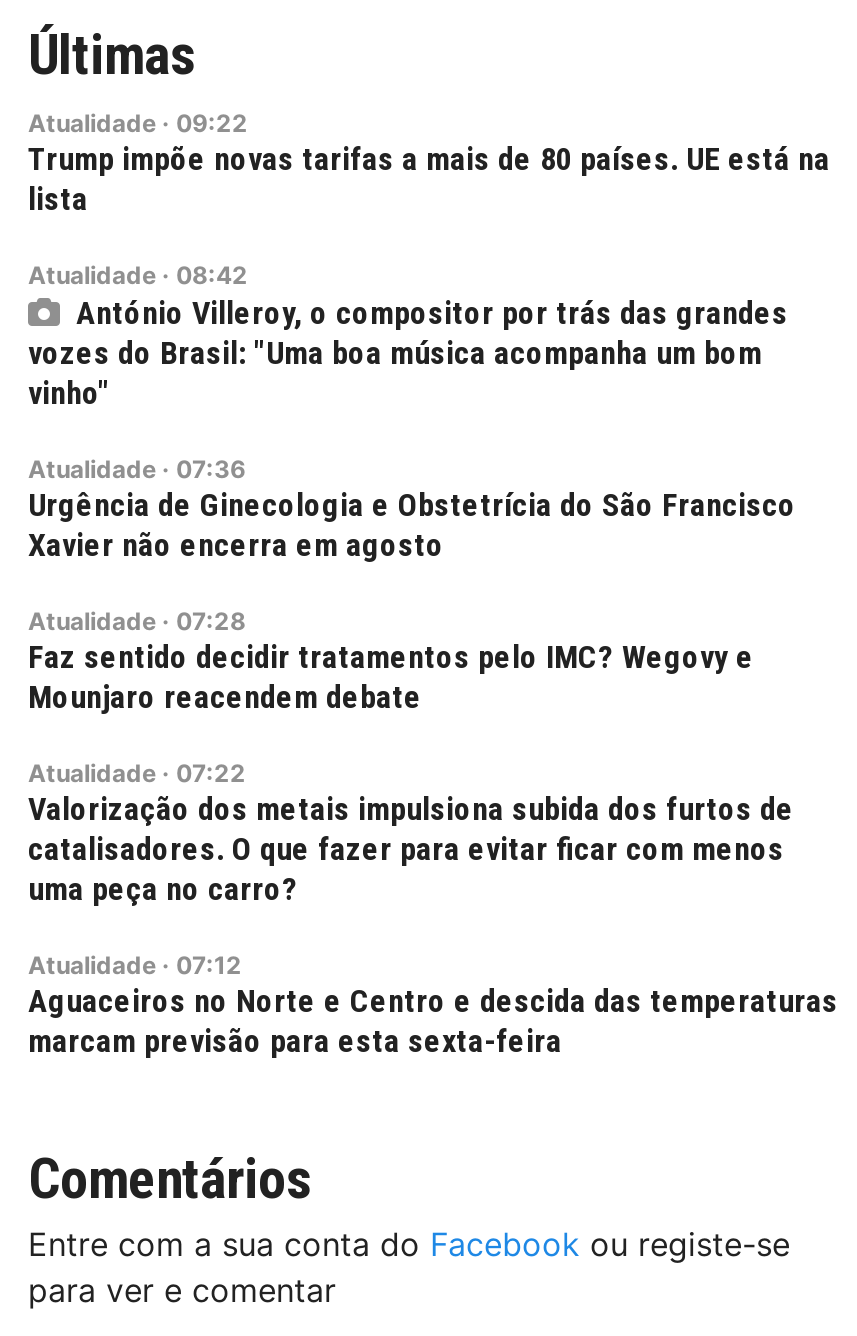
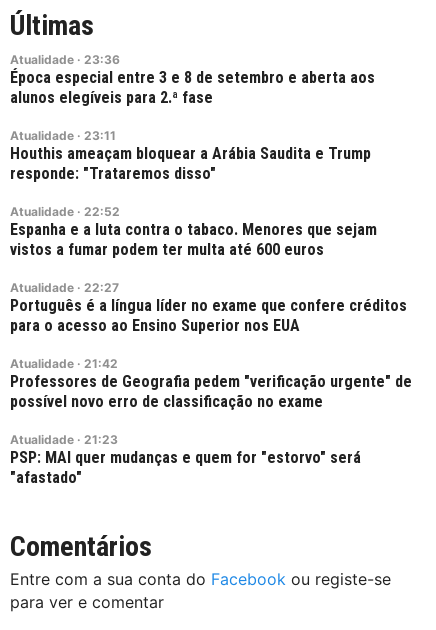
[28,109,830,219] Atualidade · 09:22 | Trump impõe novas tarifas a mais de 80 países. UE está na | lista -> [10,52,375,107] Atualidade · 23:36 | Época especial entre 3 e 8 de setembro e aberta aos | alunos elegíveis para 2.ª fase
[28,261,788,413] Atualidade · 08:42 | António Villeroy, o compositor por trás das grandes | vozes do Brasil: "Uma boa música acompanha um bom | vinho" -> [10,128,371,183] Atualidade · 23:11 | Houthis ameaçam bloquear a Arábia Saudita e Trump | responde: "Trataremos disso"
[28,455,796,565] Atualidade · 07:36 | Urgência de Ginecologia e Obstetrícia do São Francisco | Xavier não encerra em agosto -> [10,204,377,259] Atualidade · 22:52 | Espanha e a luta contra o tabaco. Menores que sejam | vistos a fumar podem ter multa até 600 euros
[28,607,754,717] Atualidade · 07:28 | Faz sentido decidir tratamentos pelo IMC? Wegovy e | Mounjaro reacendem debate -> [10,280,407,335] Atualidade · 22:27 | Português é a língua líder no exame que confere créditos | para o acesso ao Ensino Superior nos EUA
[28,759,794,909] Atualidade · 07:22 | Valorização dos metais impulsiona subida dos furtos de | catalisadores. O que fazer para evitar ficar com menos | uma peça no carro? -> [10,356,412,411] Atualidade · 21:42 | Professores de Geografia pedem "verificação urgente" de | possível novo erro de classificação no exame
[28,951,838,1061] Atualidade · 07:12 | Aguaceiros no Norte e Centro e descida das temperaturas | marcam previsão para esta sexta-feira -> [10,432,361,487] Atualidade · 21:23 | PSP: MAI quer mudanças e quem for "estorvo" será | "afastado"

